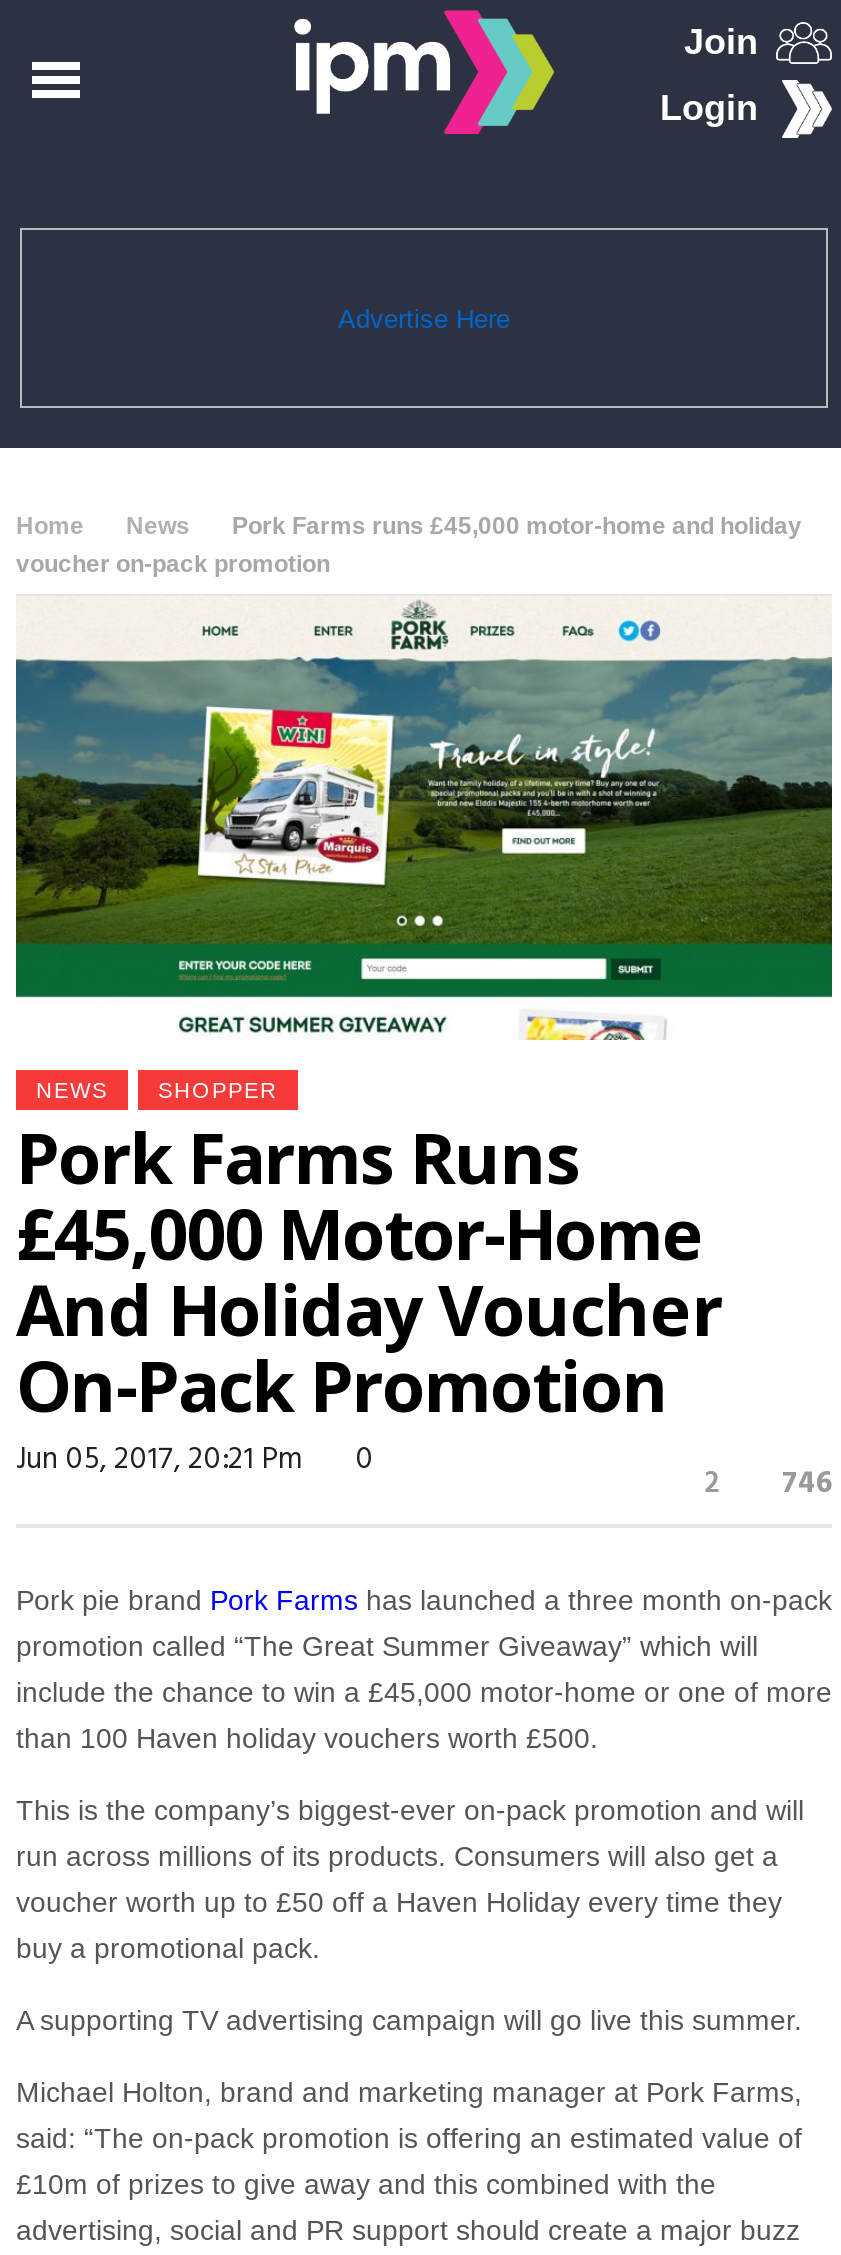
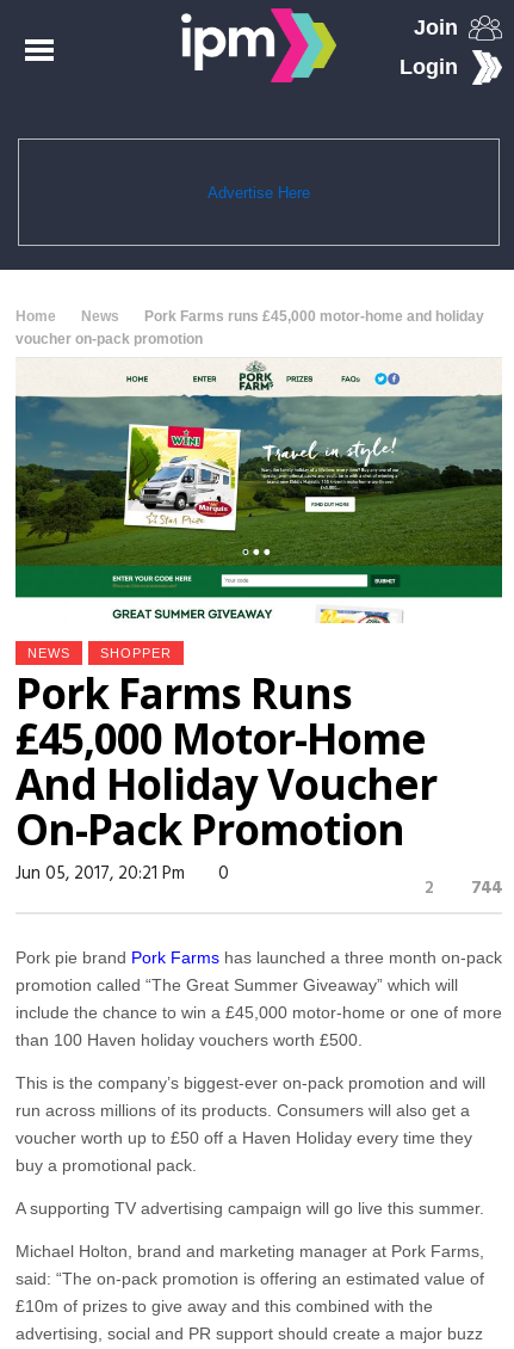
[704,1460,832,1508] 2 746 -> [425,874,502,903] 2 744

